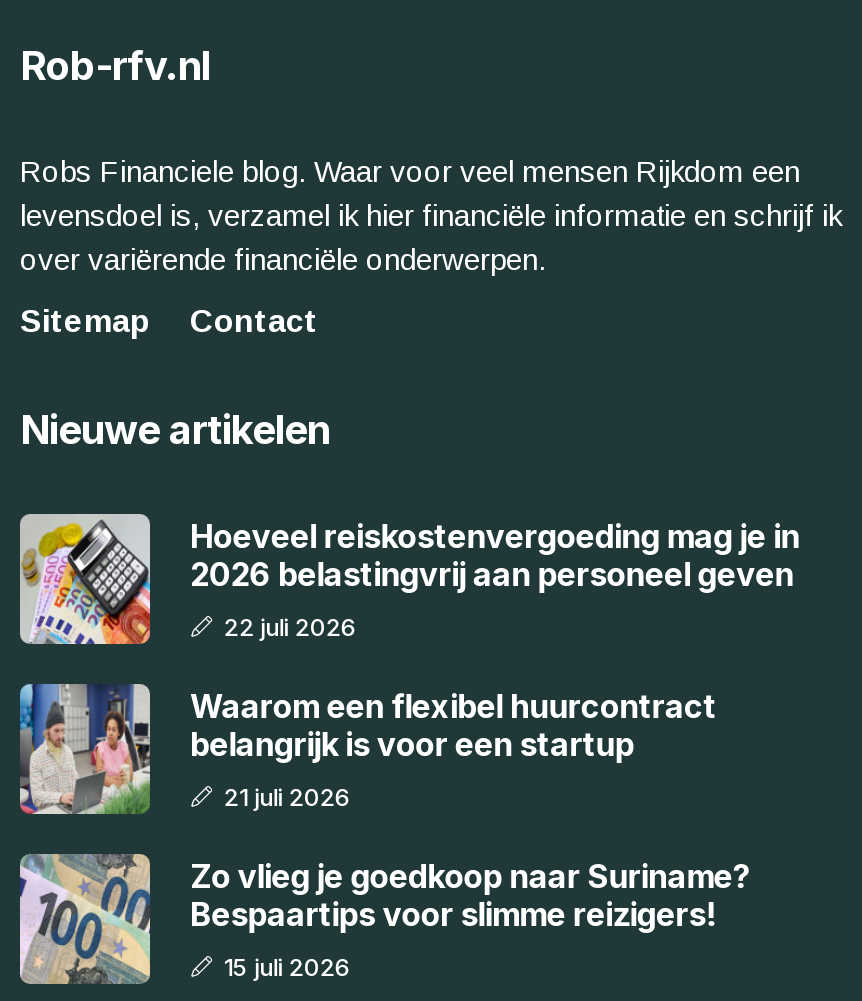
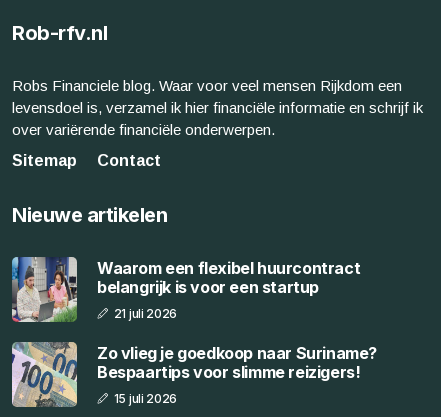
[18,514,800,646] [image] | Hoeveel reiskostenvergoeding mag je in | 2026 belastingvrij aan personeel geven | 22 juli 2026 -> none

